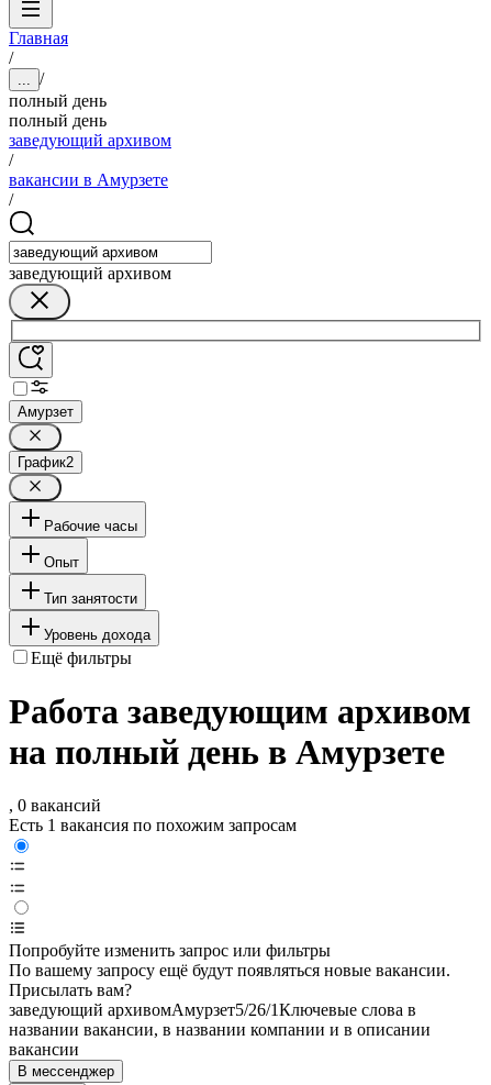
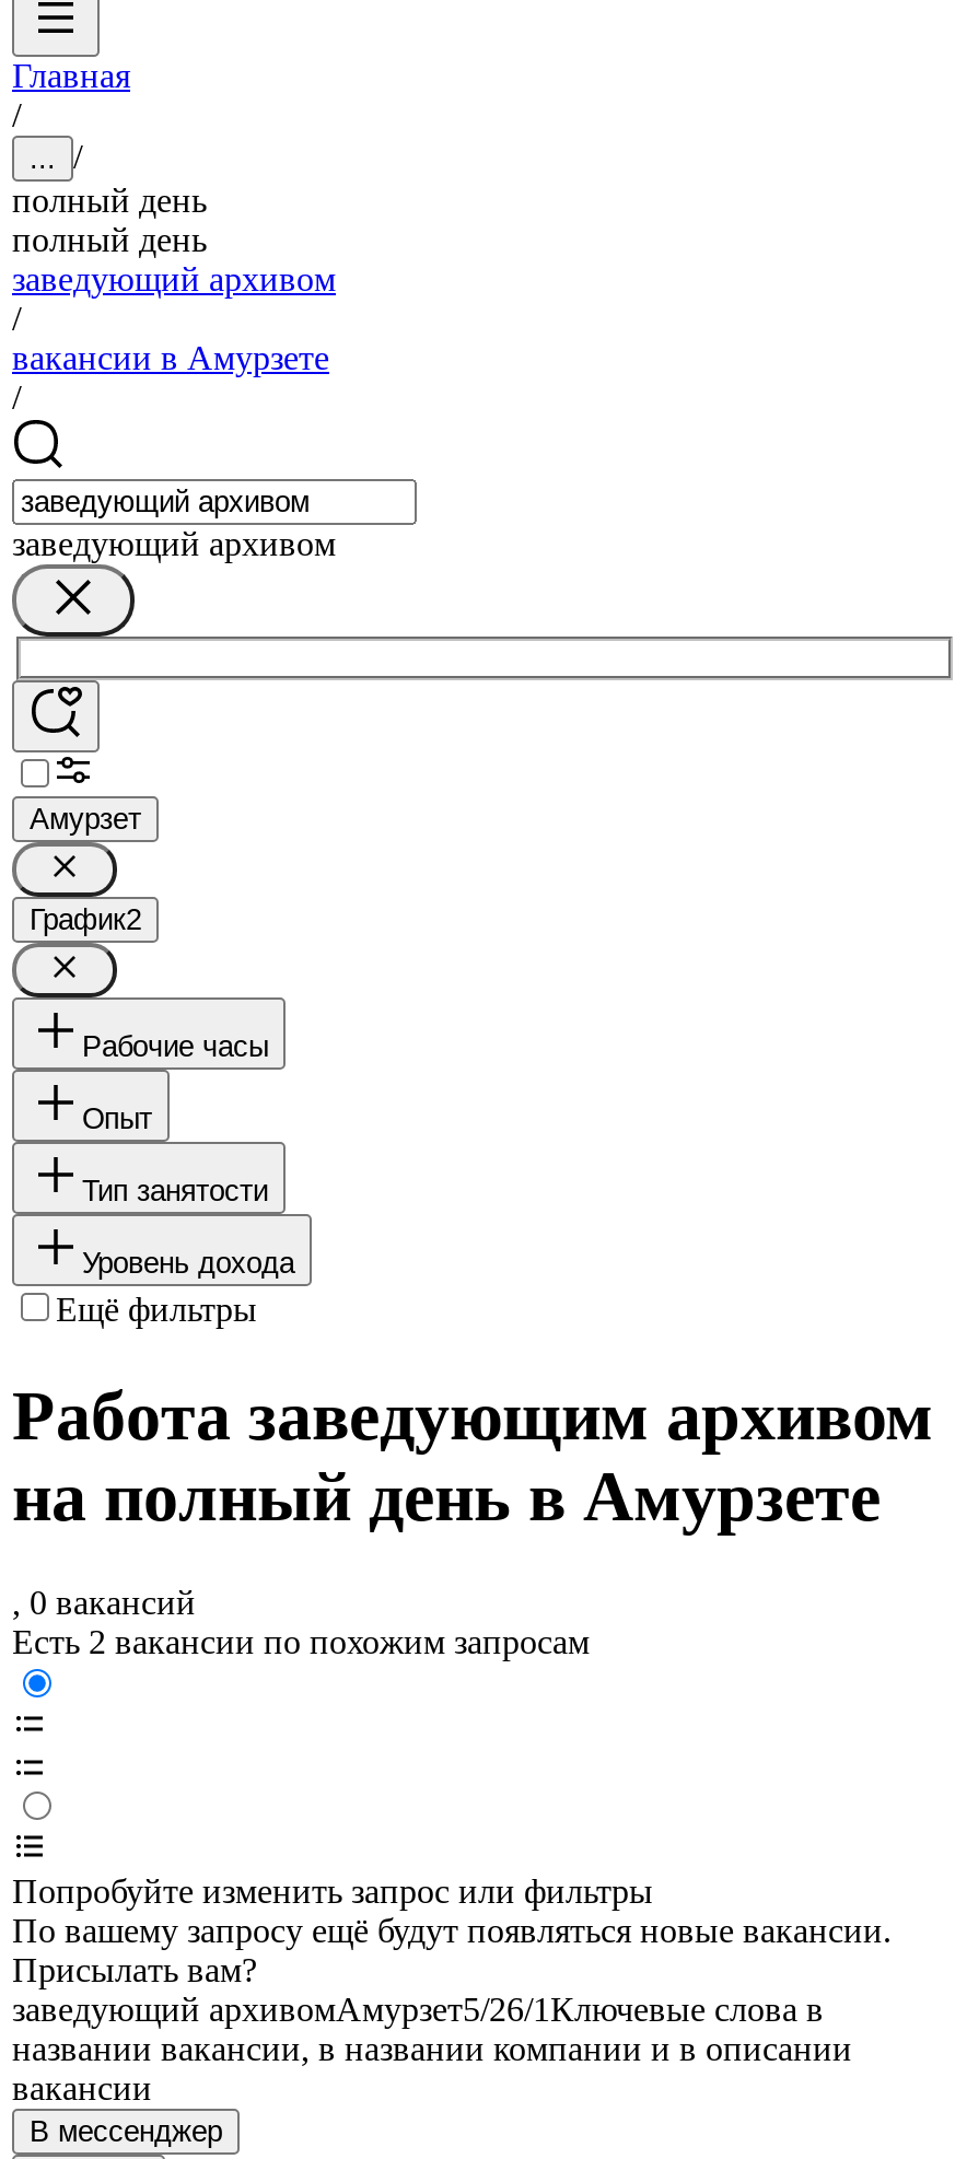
[9,816,297,835] Есть 1 вакансия по похожим запросам -> [12,1624,590,1661] Есть 2 вакансии по похожим запросам

